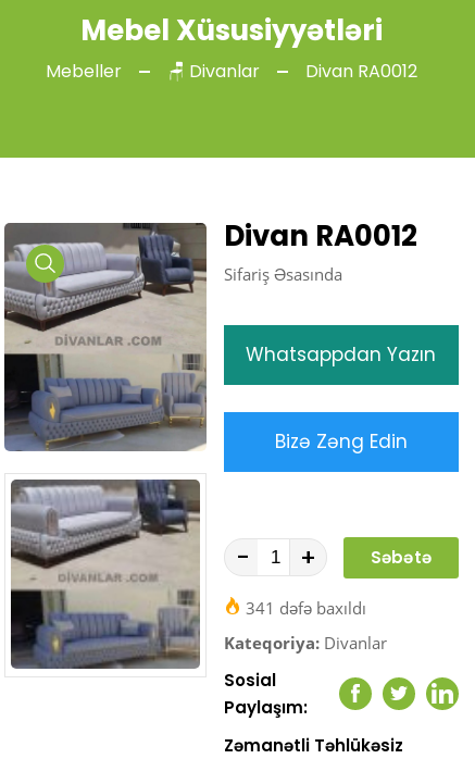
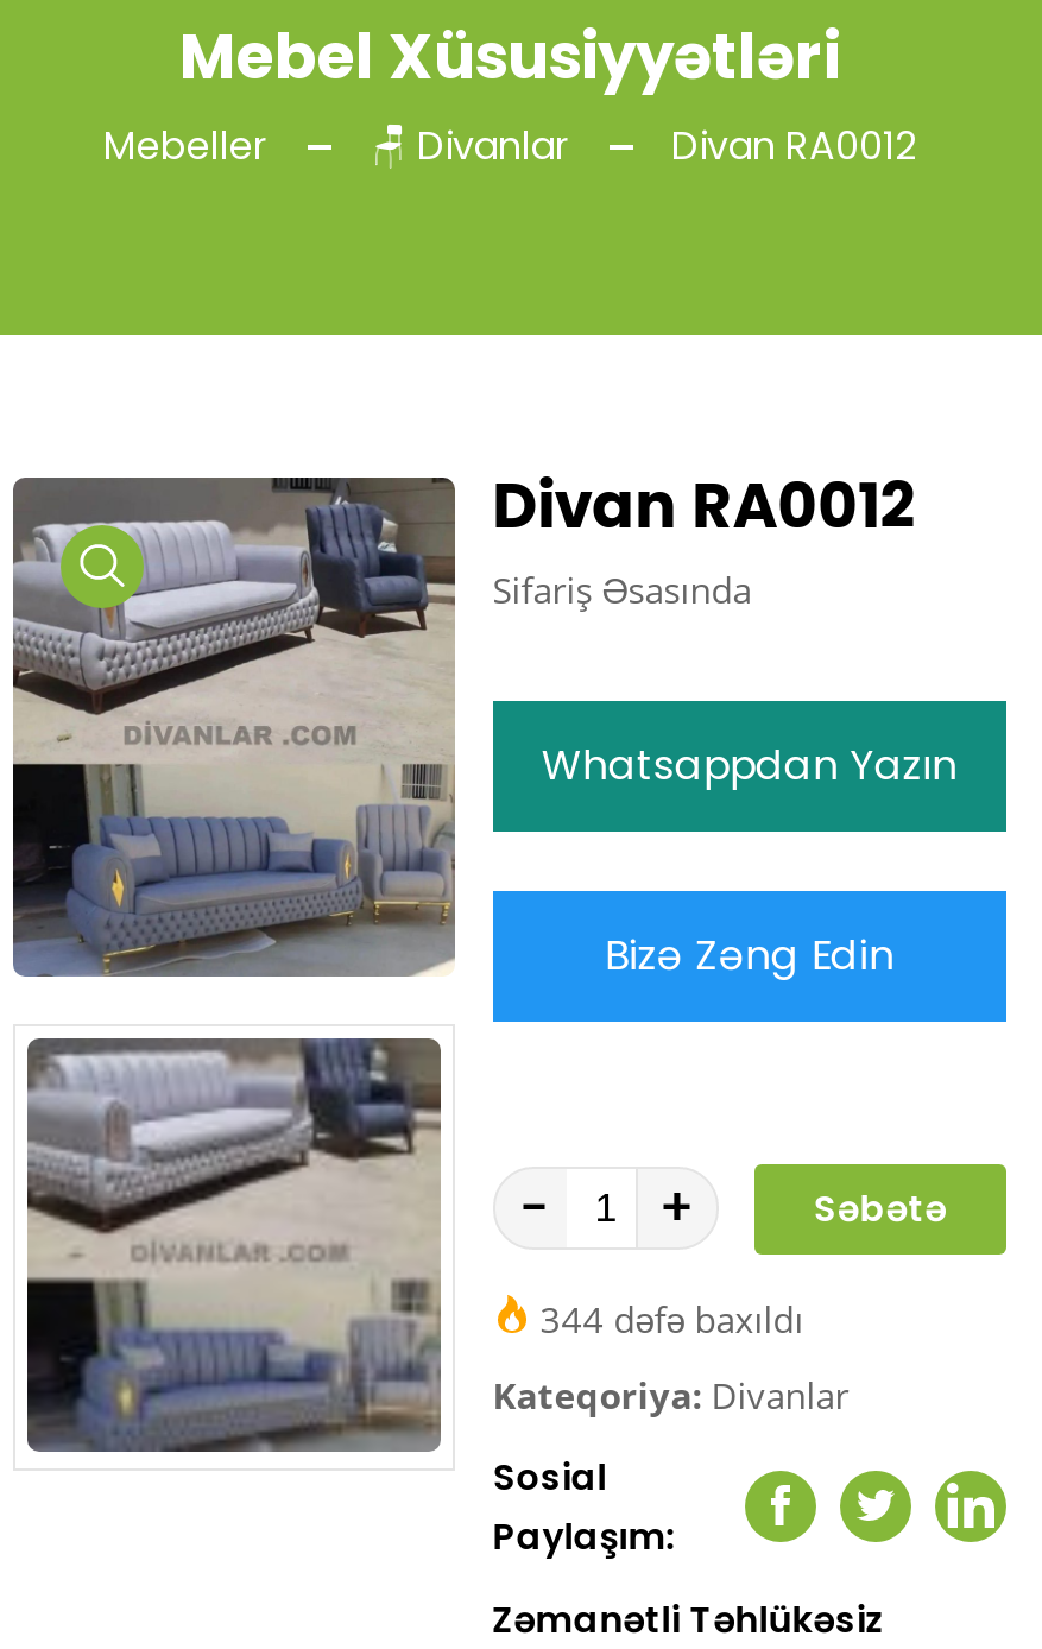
[241,596,366,618] 341 dəfə baxıldı -> [531,1294,804,1341] 344 dəfə baxıldı

